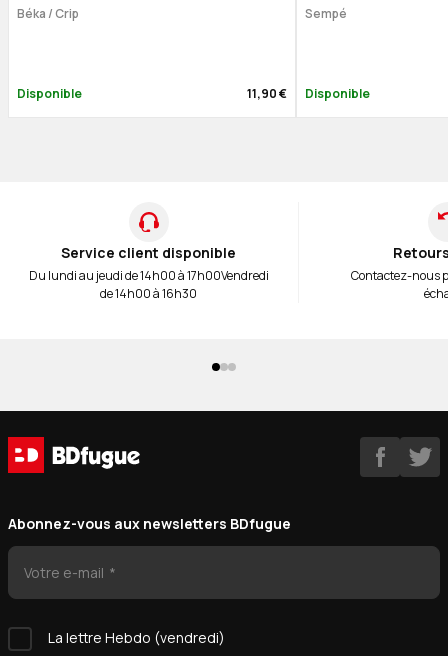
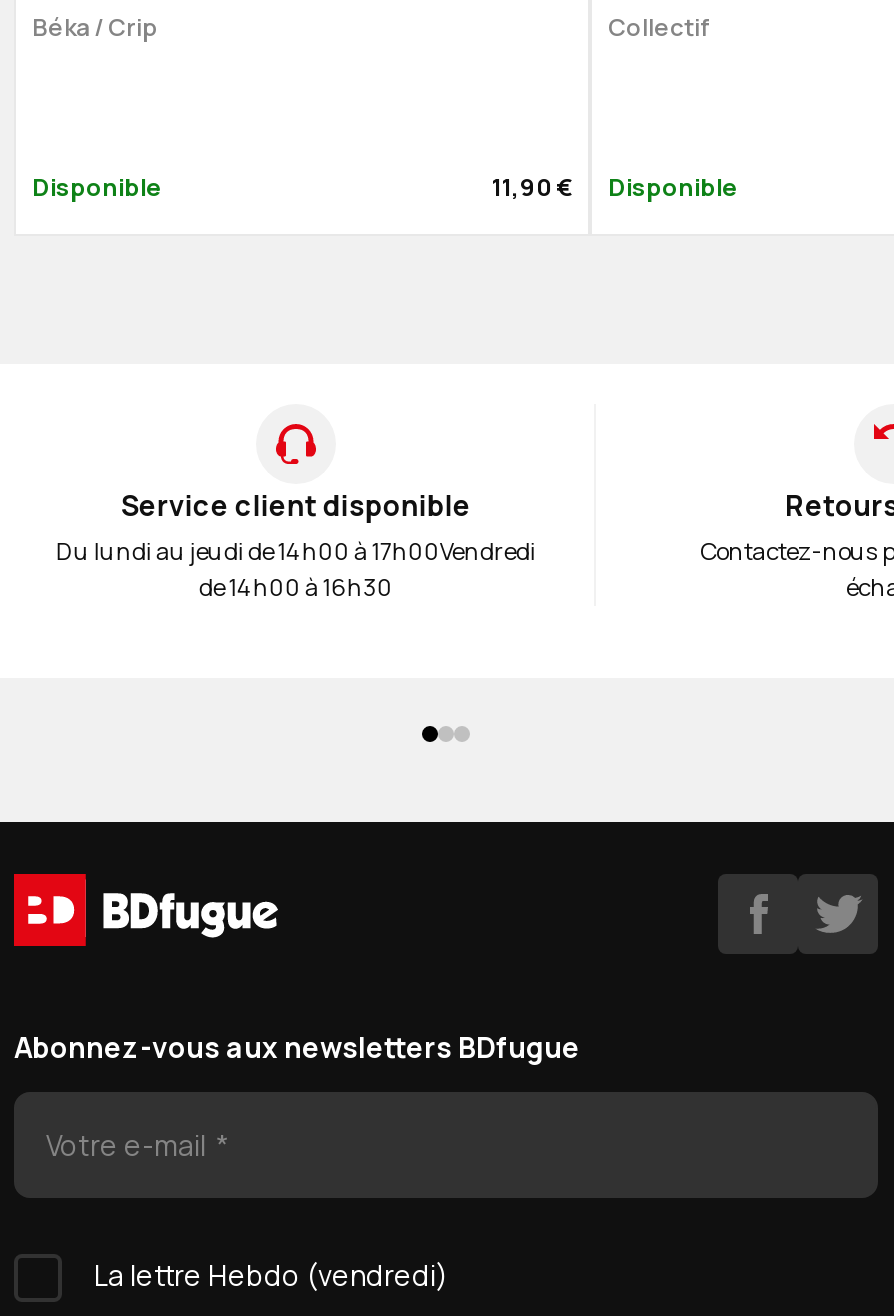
[305,5,347,22] Sempé -> [608,10,710,44] Collectif

